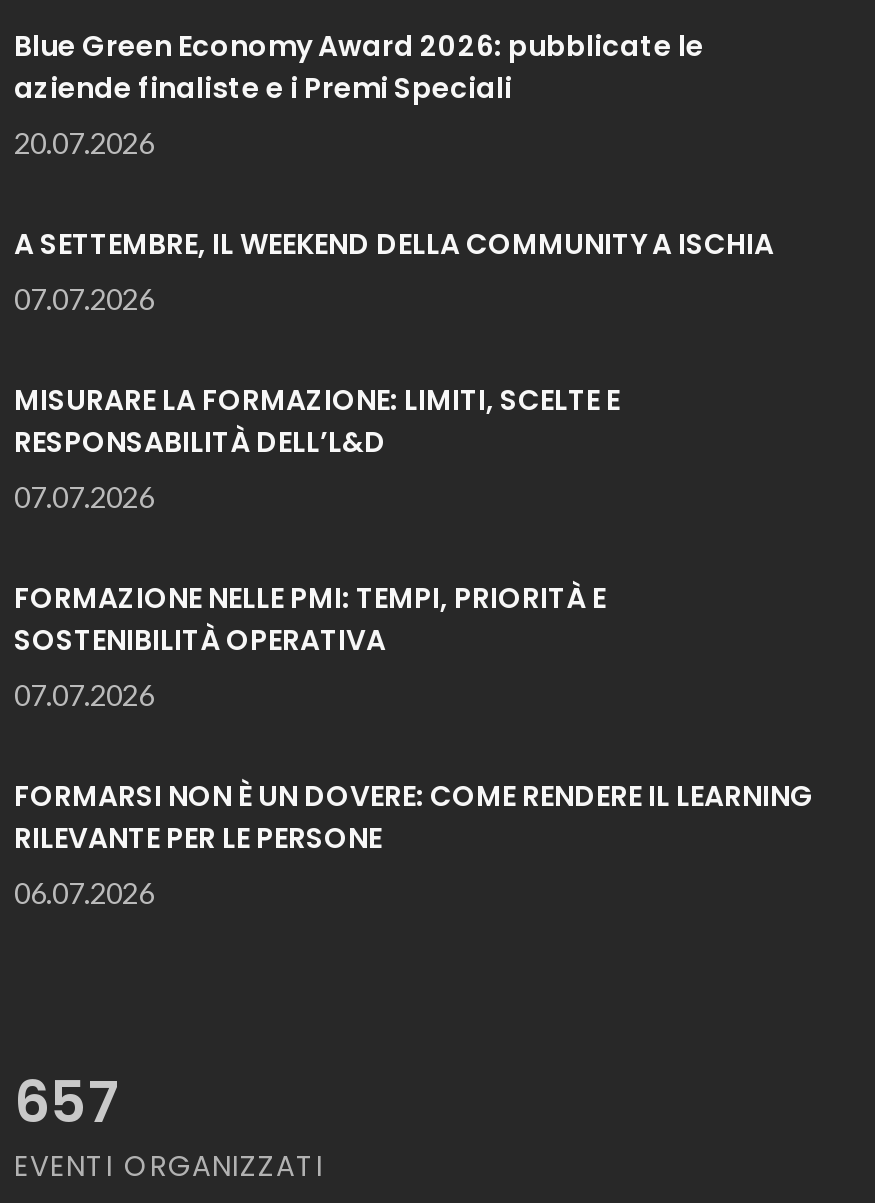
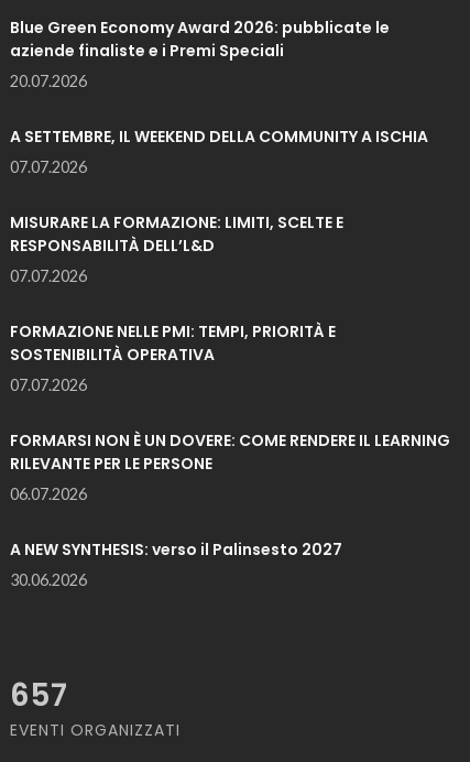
none -> [10,538,342,589] A NEW SYNTHESIS: verso il Palinsesto 2027 | 30.06.2026

